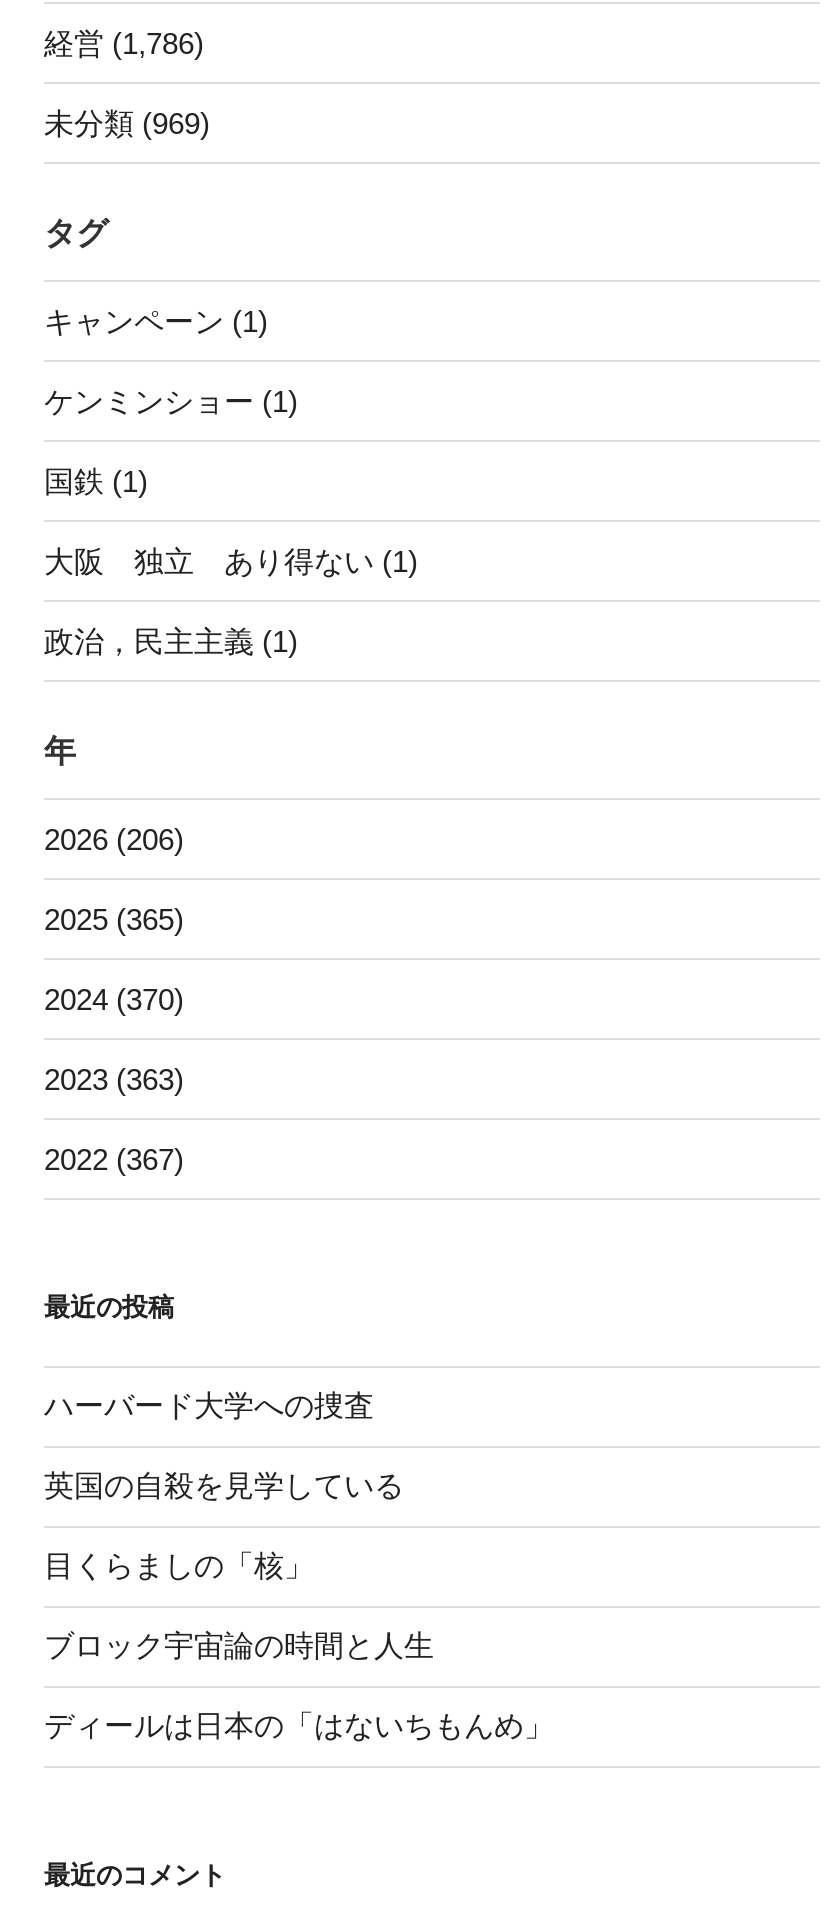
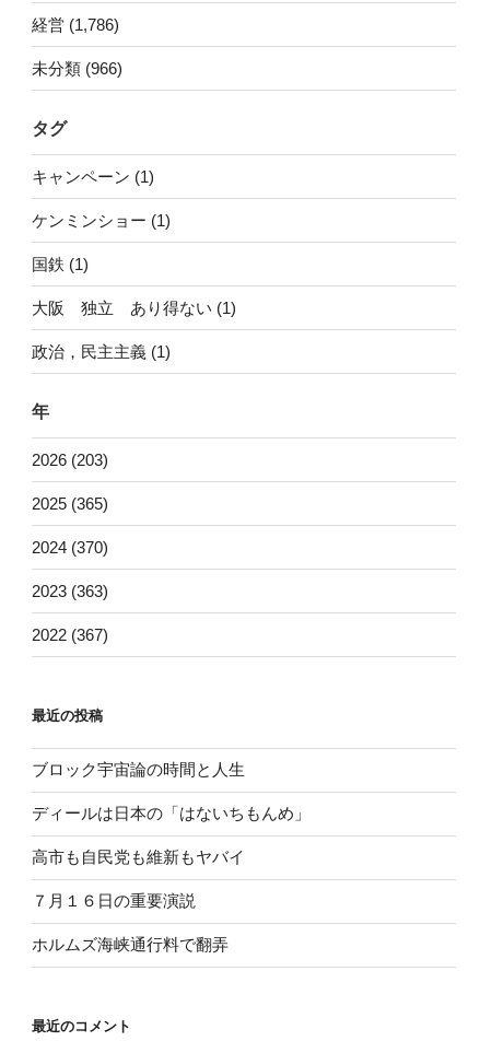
[44,105,210,139] 未分類 (969) -> [32,59,122,77] 未分類 (966)
[44,821,184,855] 2026 (206) -> [32,450,108,469] 2026 (203)
[44,1388,404,1582] ハーバード大学への捜査 | 英国の自殺を見学している | 目くらましの「核」 -> none
moved [44,1628,554,1742] -> [32,760,311,822]: ブロック宇宙論の時間と人生 | ディールは日本の「はないちもんめ」
none -> [32,848,245,954] 高市も自民党も維新もヤバイ | ７月１６日の重要演説 | ホルムズ海峡通行料で翻弄

